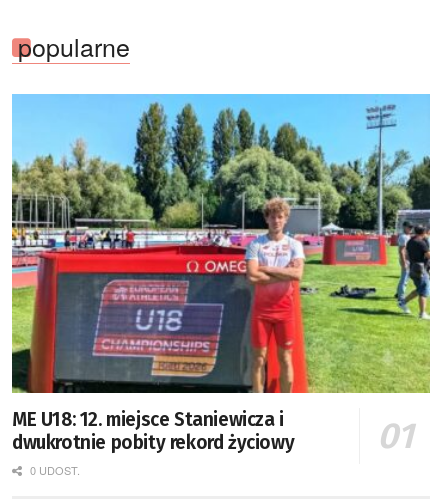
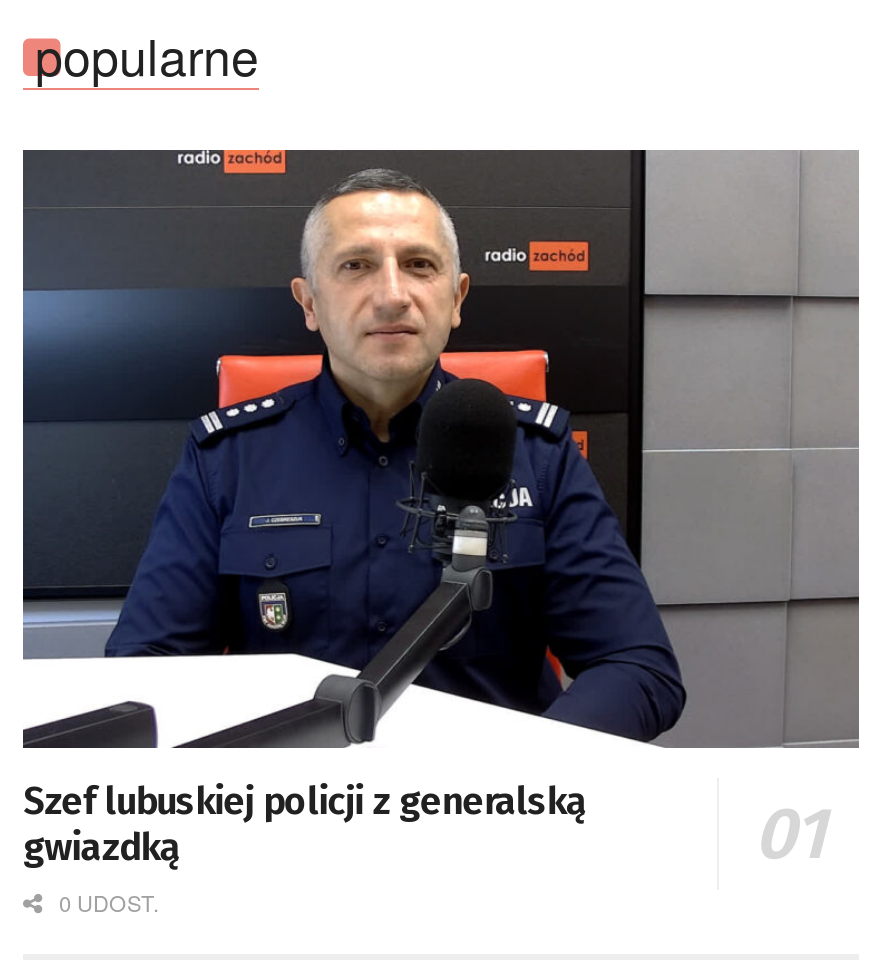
[11,93,430,454] [image] | ME U18: 12. miejsce Staniewicza i | dwukrotnie pobity rekord życiowy -> [21,148,861,870] [image] | Szef lubuskiej policji z generalską | gwiazdką

